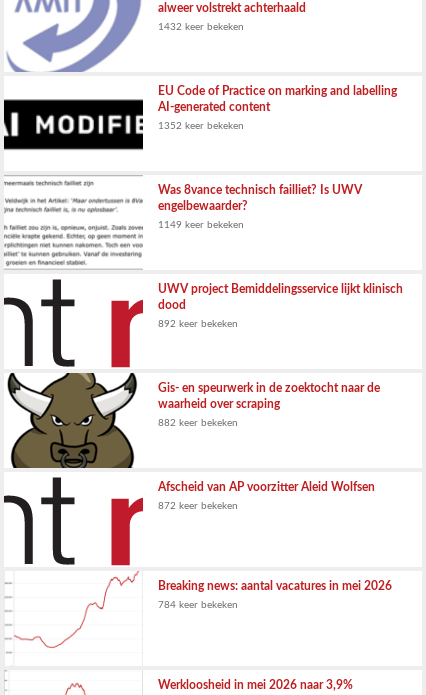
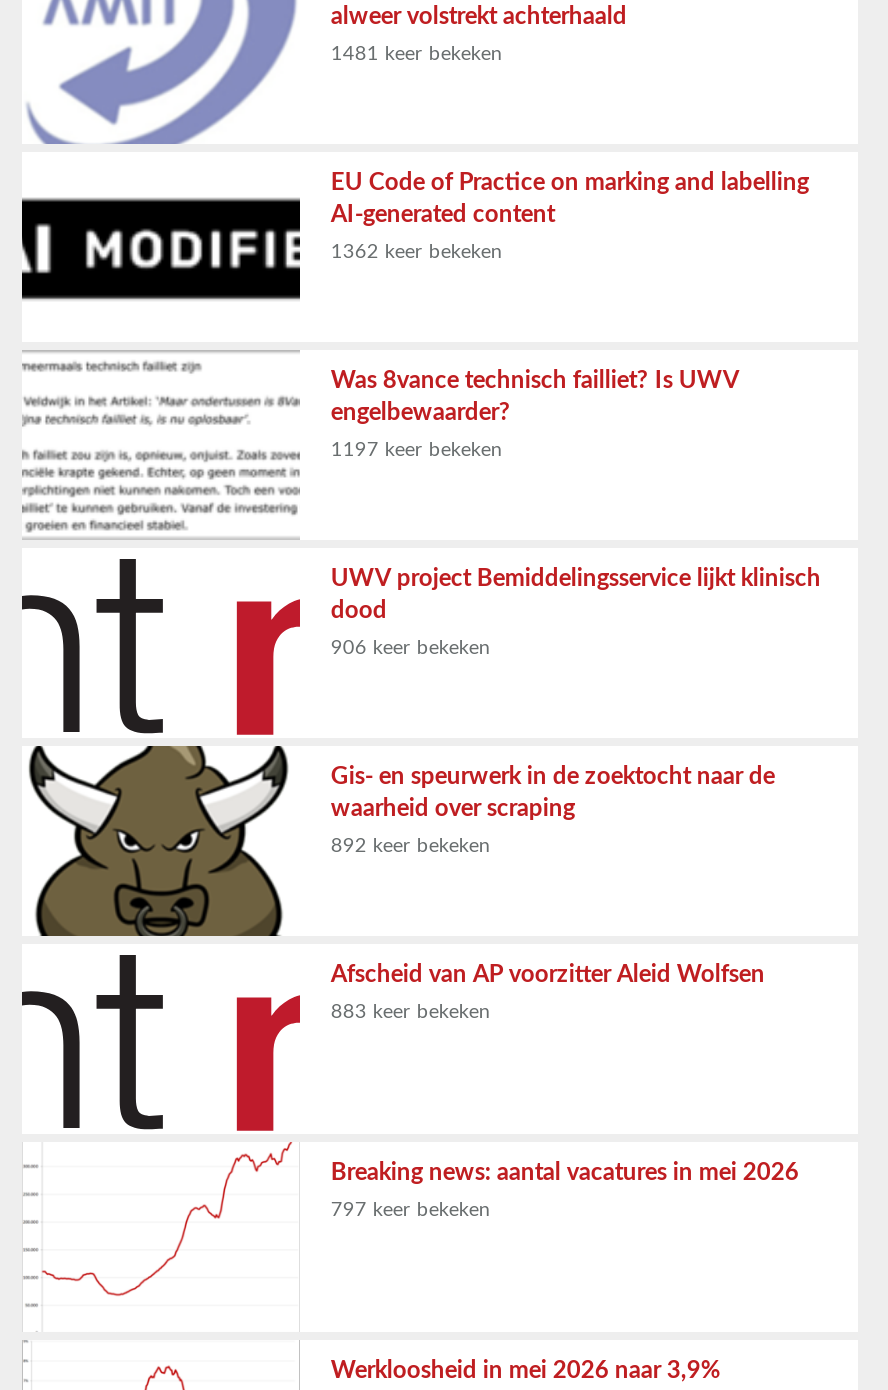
[158,22,244,32] 1432 keer bekeken -> [331,44,503,64] 1481 keer bekeken
[158,121,244,131] 1352 keer bekeken -> [331,242,503,262] 1362 keer bekeken
[158,220,244,230] 1149 keer bekeken -> [331,440,503,460] 1197 keer bekeken
[158,319,238,329] 892 keer bekeken -> [331,638,491,658] 906 keer bekeken
[158,418,238,428] 882 keer bekeken -> [331,836,491,856] 892 keer bekeken
[158,501,238,511] 872 keer bekeken -> [331,1002,491,1022] 883 keer bekeken
[158,600,238,610] 784 keer bekeken -> [331,1200,491,1220] 797 keer bekeken

